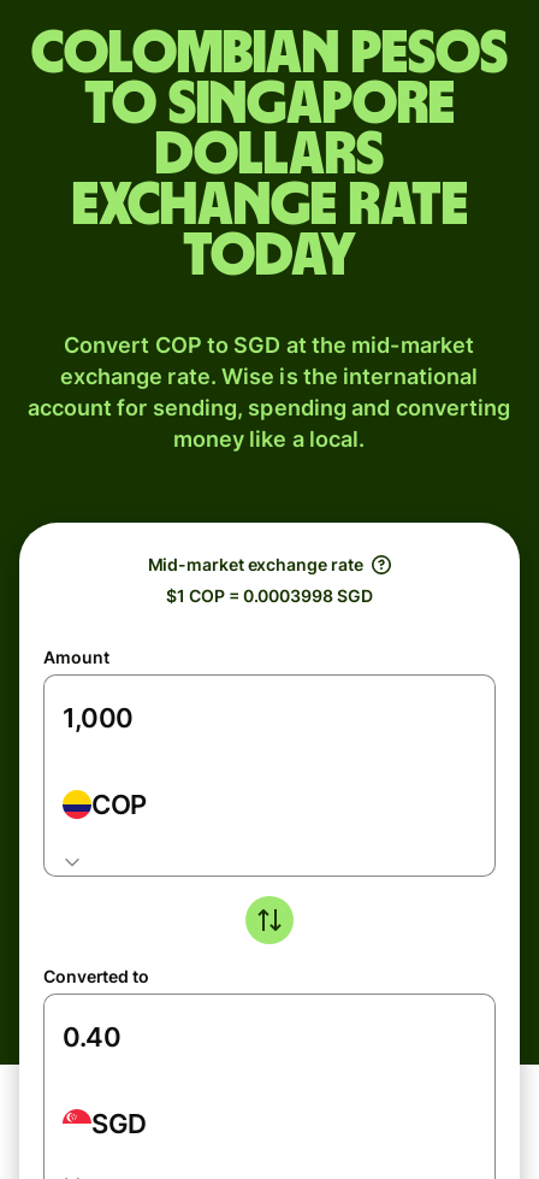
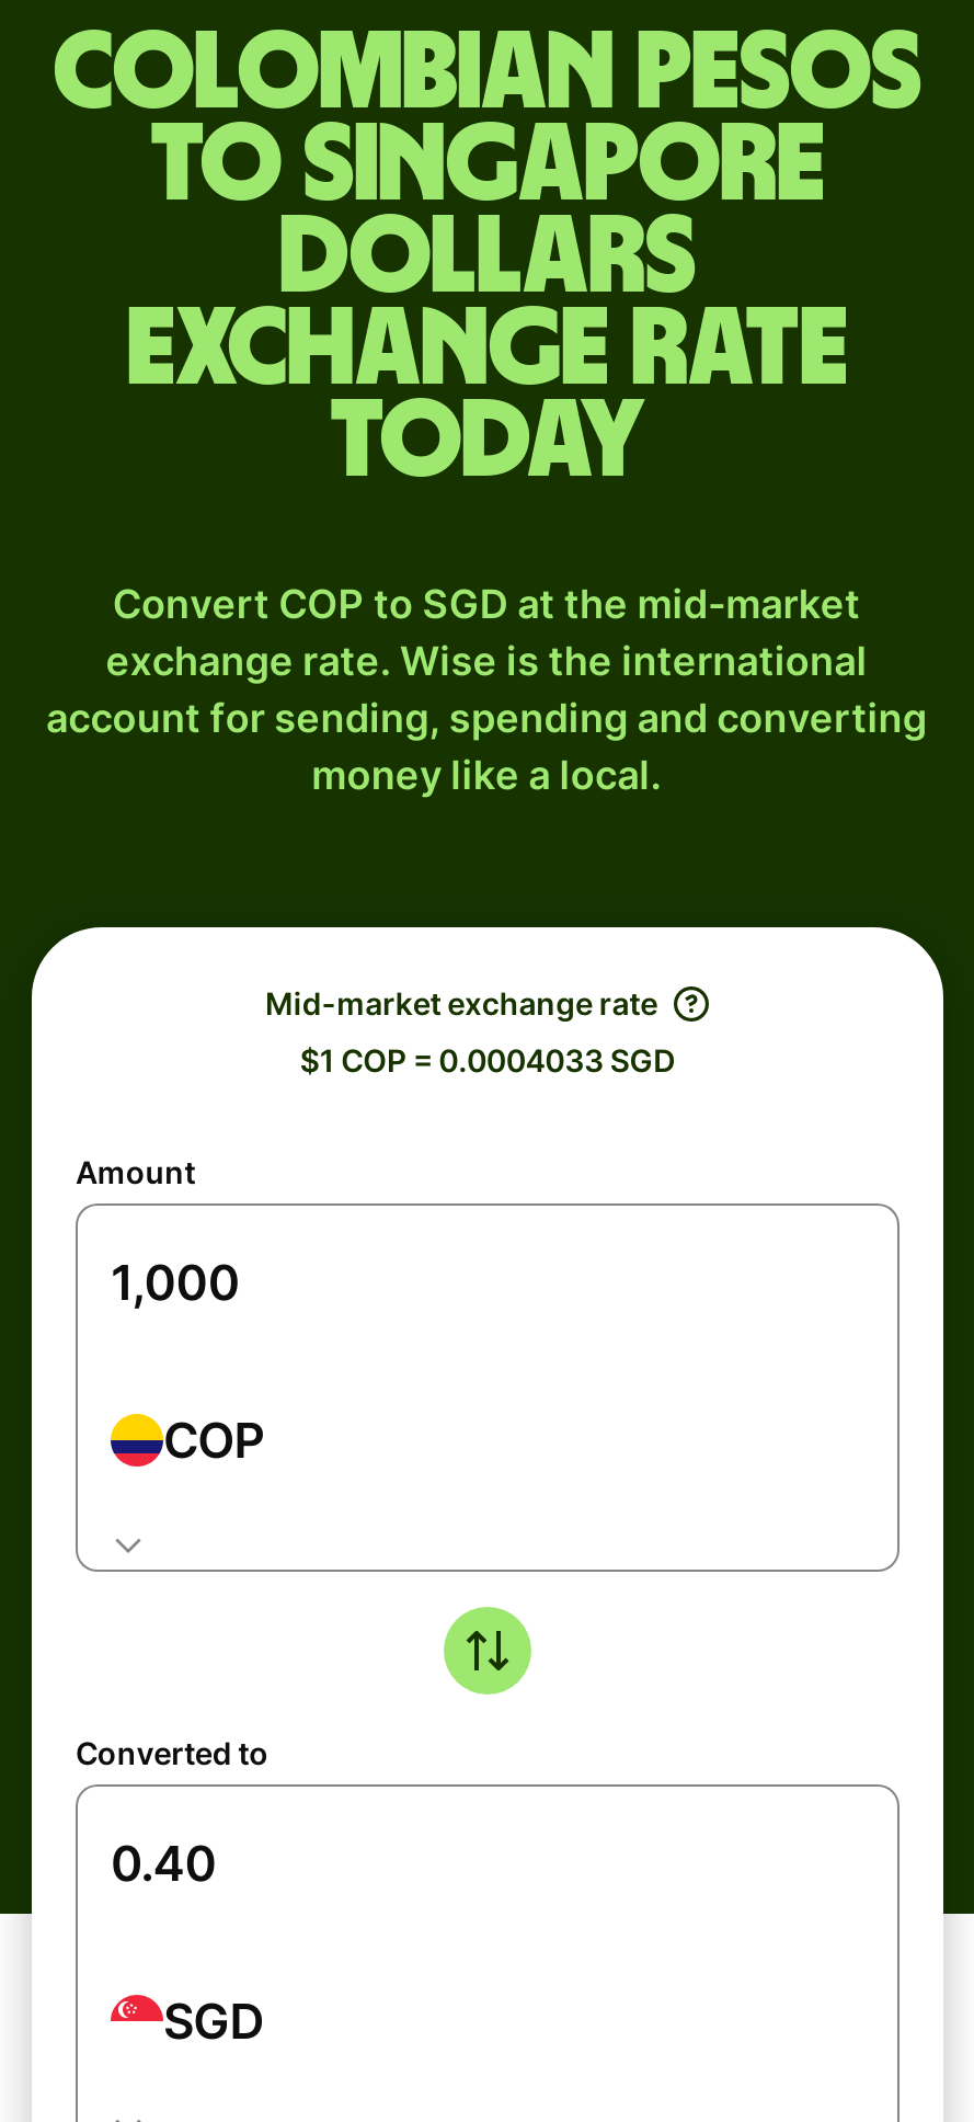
[167,585,372,606] $1 COP = 0.0003998 SGD -> [300,1041,675,1079] $1 COP = 0.0004033 SGD

